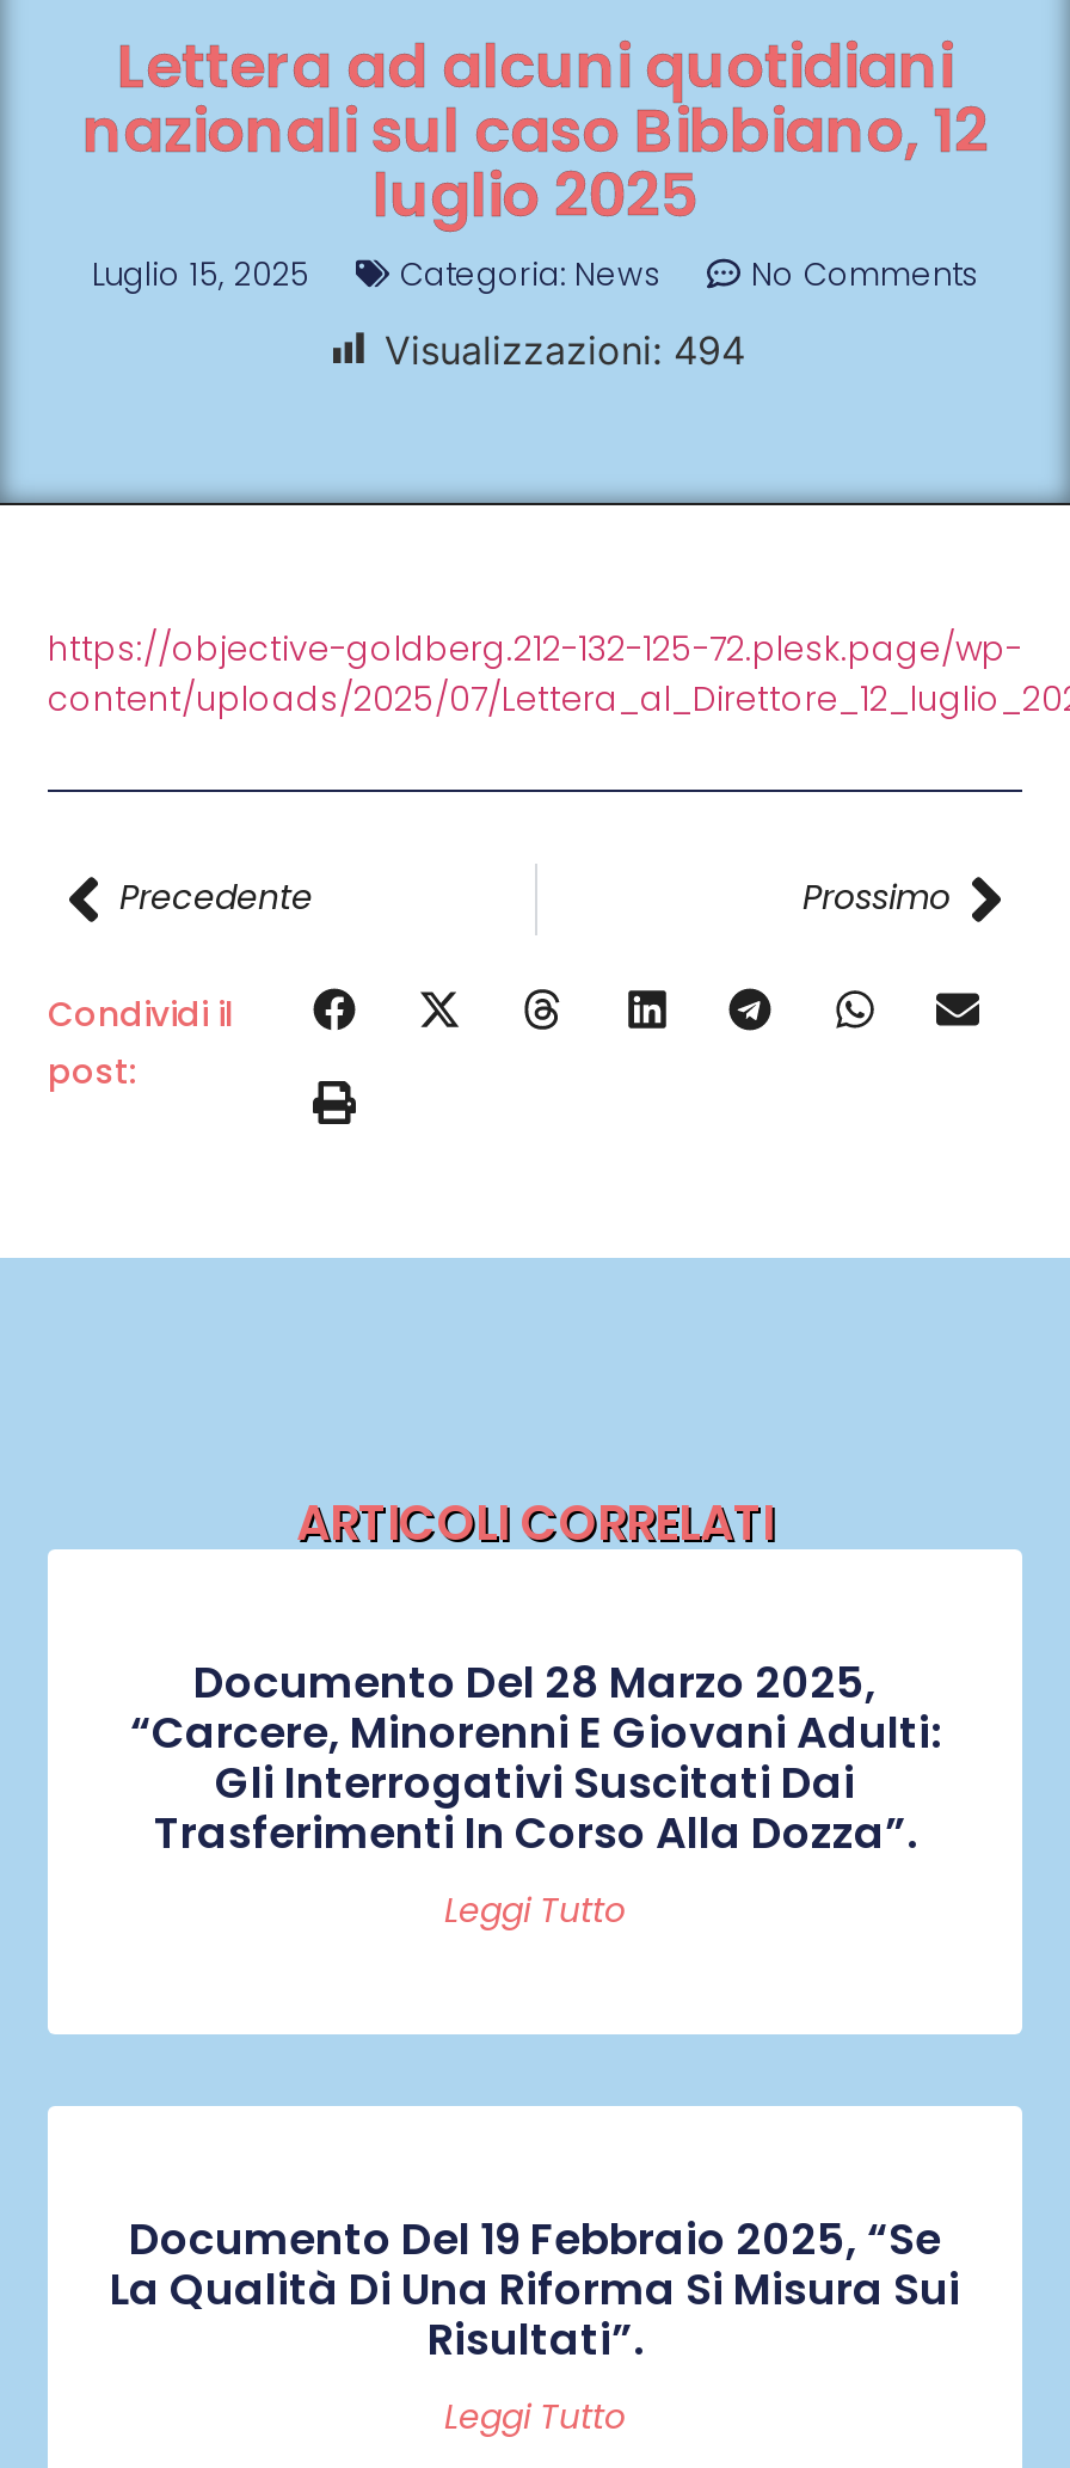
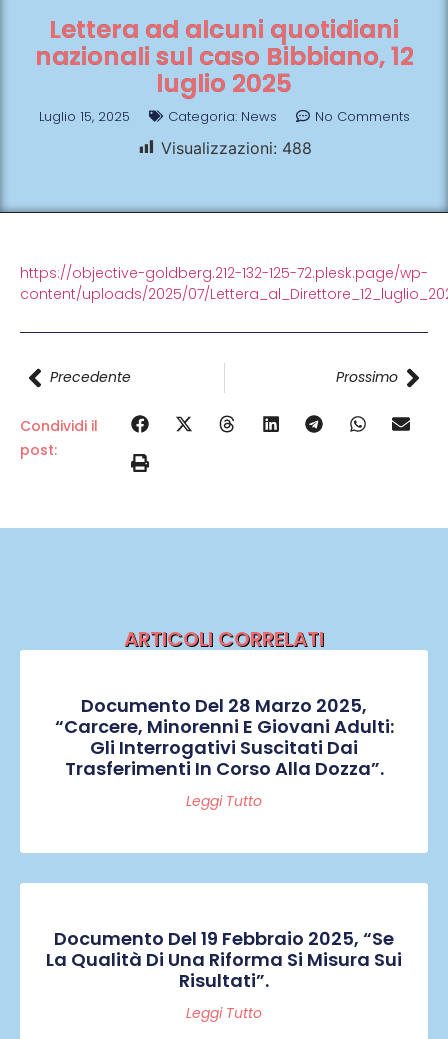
[385,325,745,373] Visualizzazioni: 494 -> [161,137,312,157] Visualizzazioni: 488

